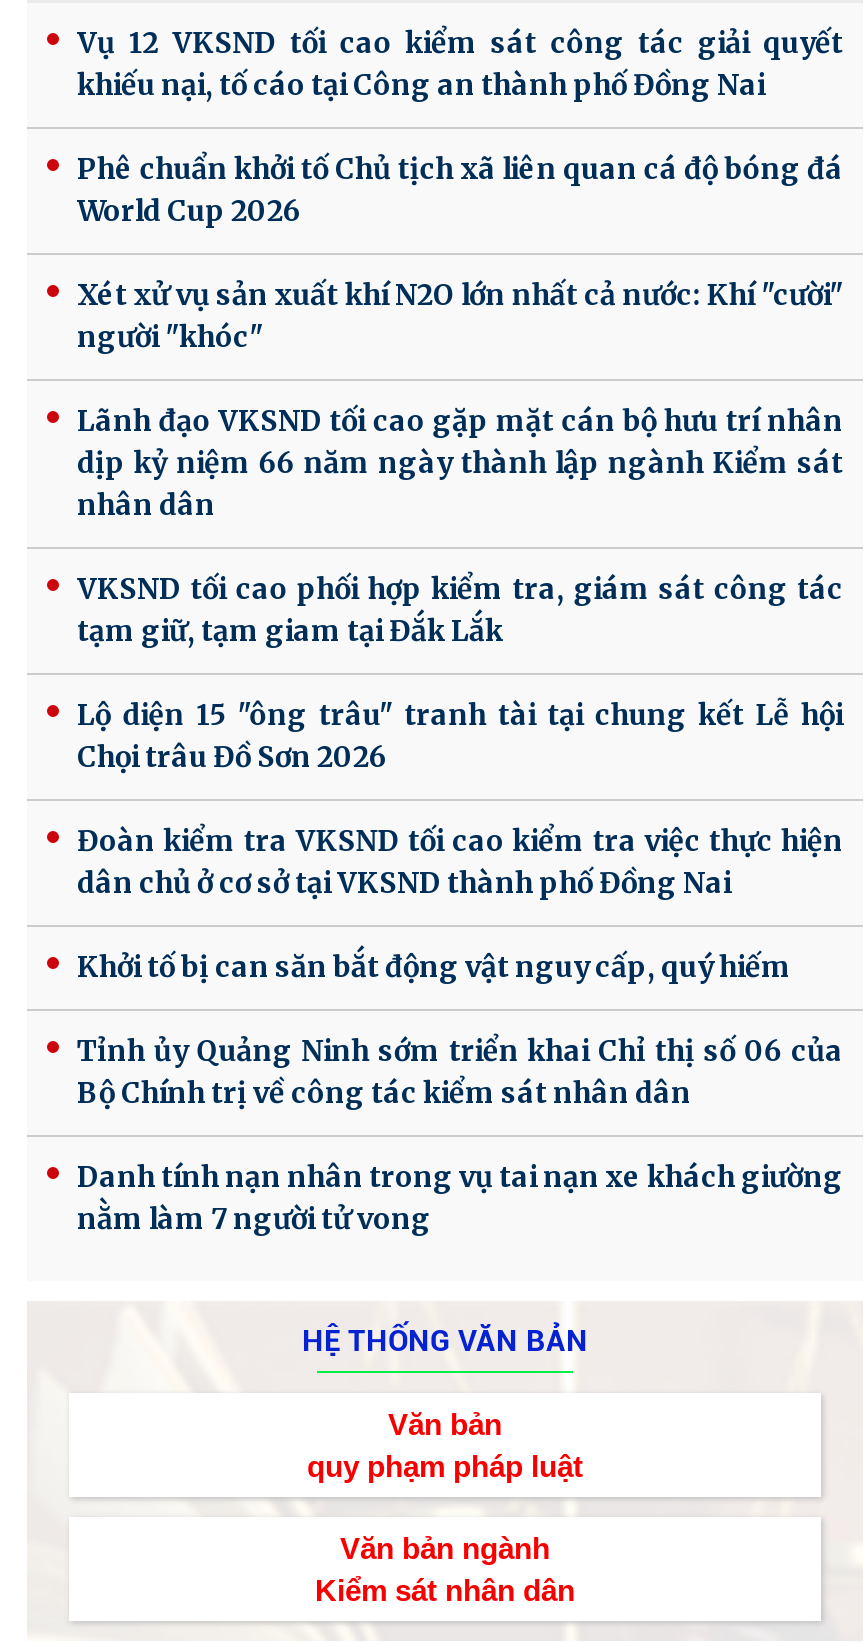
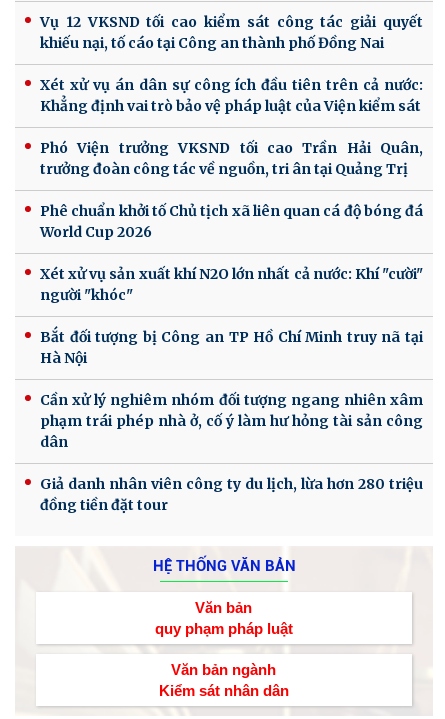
none -> [40,76,423,178] Xét xử vụ án dân sự công ích đầu tiên trên cả nước: | Khẳng định vai trò bảo vệ pháp luật của Viện kiểm sát | Phó Viện trưởng VKSND tối cao Trần Hải Quân, | trưởng đoàn công tác về nguồn, tri ân tại Quảng Trị
moved [77,151,843,355] -> [40,202,423,304]: Phê chuẩn khởi tố Chủ tịch xã liên quan cá độ bóng đá | World Cup 2026 | Xét xử vụ sản xuất khí N2O lớn nhất cả nước: Khí "cười" | người "khóc"
[77,403,843,1237] Lãnh đạo VKSND tối cao gặp mặt cán bộ hưu trí nhân | dịp kỷ niệm 66 năm ngày thành lập ngành Kiểm sát | nhân dân | VKSND tối cao phối hợp kiểm tra, giám sát công tác | tạm giữ, tạm giam tại Đắk Lắk | Lộ diện 15 "ông trâu" tranh tài tại chung kết Lễ hội | Chọi trâu Đồ Sơn 2026 | Đoàn kiểm tra VKSND tối cao kiểm tra việc thực hiện | dân chủ ở cơ sở tại VKSND thành phố Đồng Nai | Khởi tố bị can săn bắt động vật nguy cấp, quý hiếm | Tỉnh ủy Quảng Ninh sớm triển khai Chỉ thị số 06 của | Bộ Chính trị về công tác kiểm sát nhân dân | Danh tính nạn nhân trong vụ tai nạn xe khách giường | nằm làm 7 người tử vong -> [40,328,423,514] Bắt đối tượng bị Công an TP Hồ Chí Minh truy nã tại | Hà Nội | Cần xử lý nghiêm nhóm đối tượng ngang nhiên xâm | phạm trái phép nhà ở, cố ý làm hư hỏng tài sản công | dân | Giả danh nhân viên công ty du lịch, lừa hơn 280 triệu | đồng tiền đặt tour

